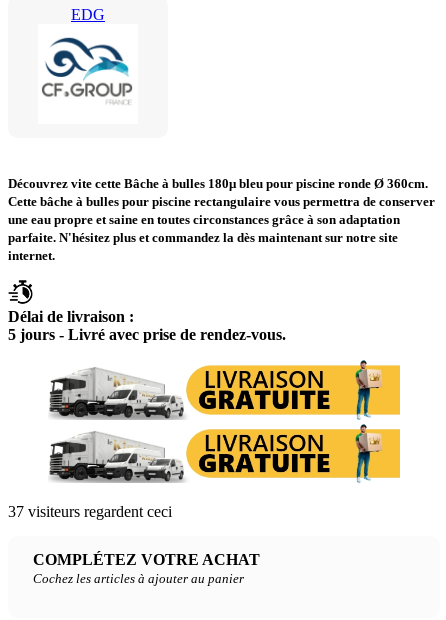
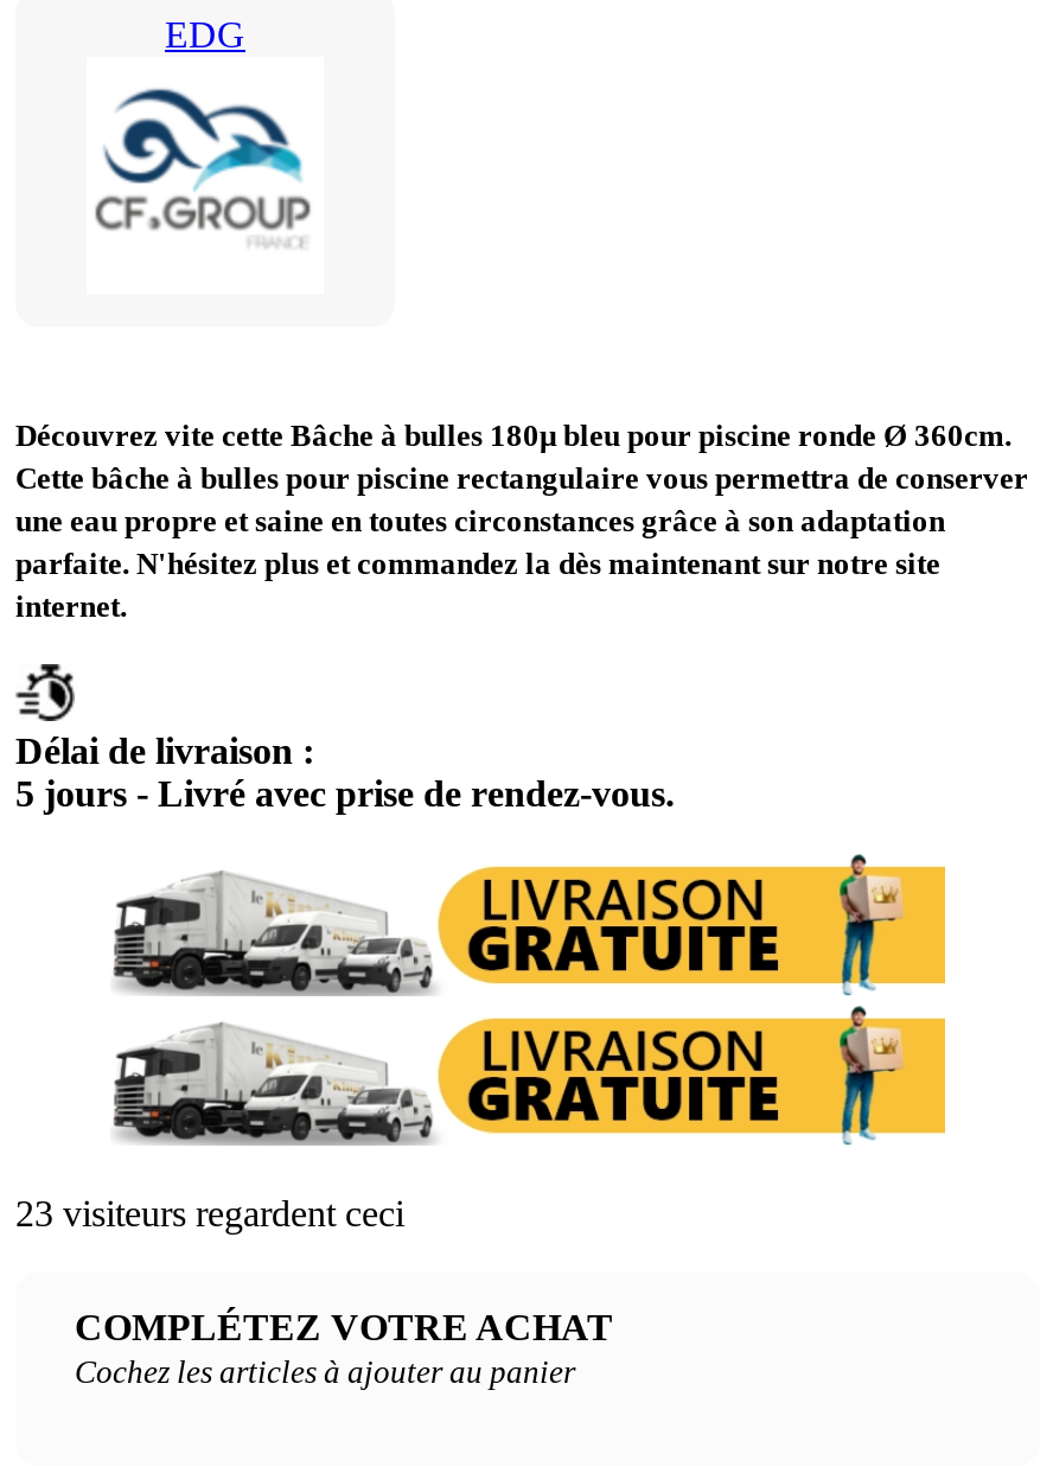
[8,503,172,520] 37 visiteurs regardent ceci -> [15,1194,404,1234] 23 visiteurs regardent ceci

